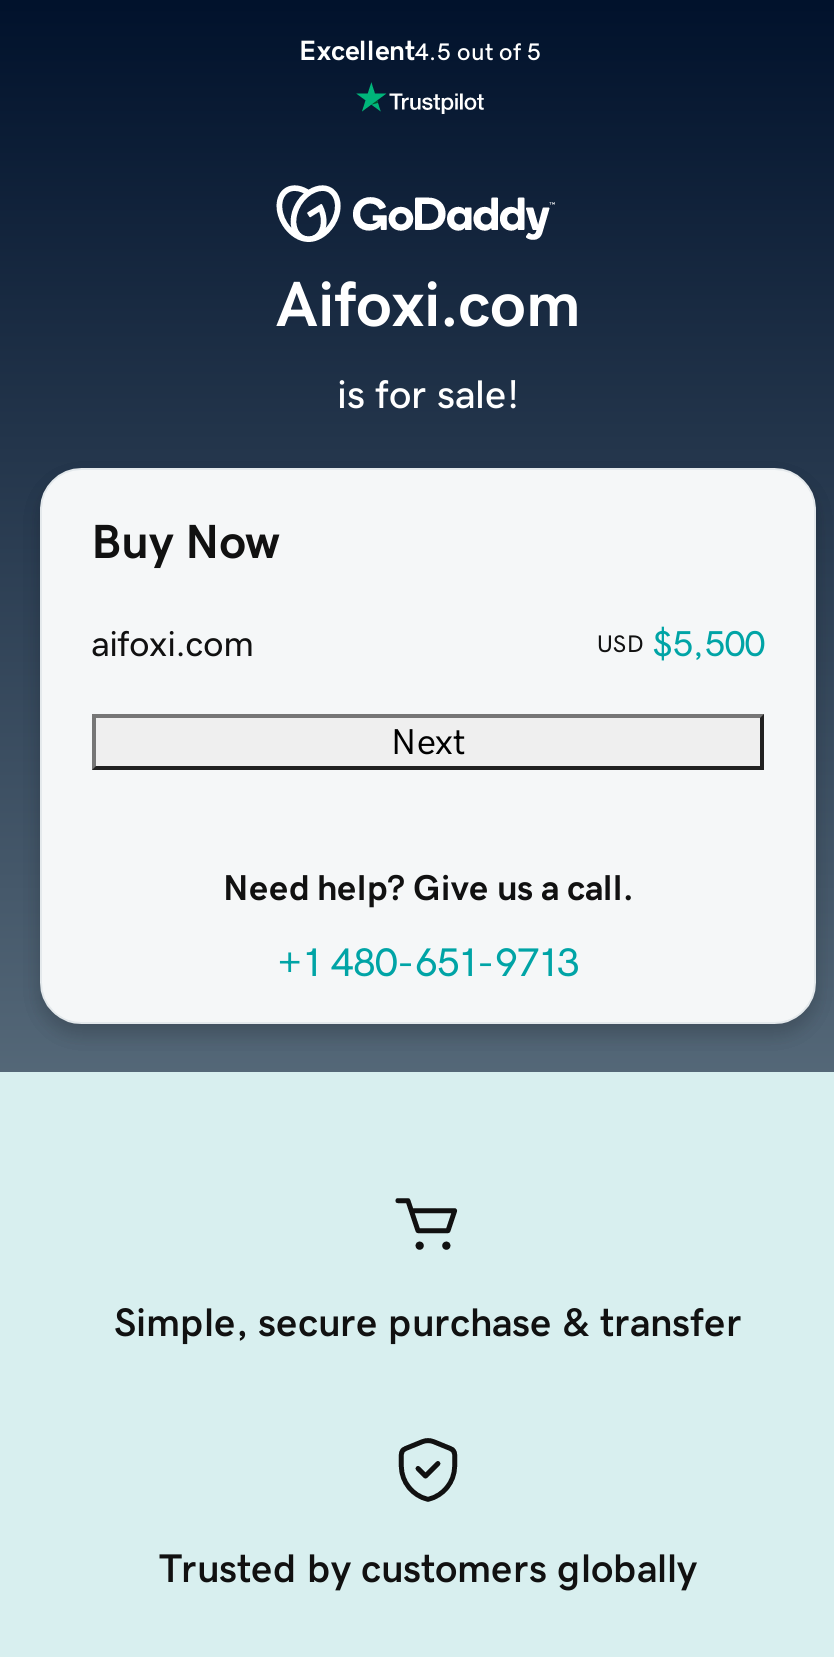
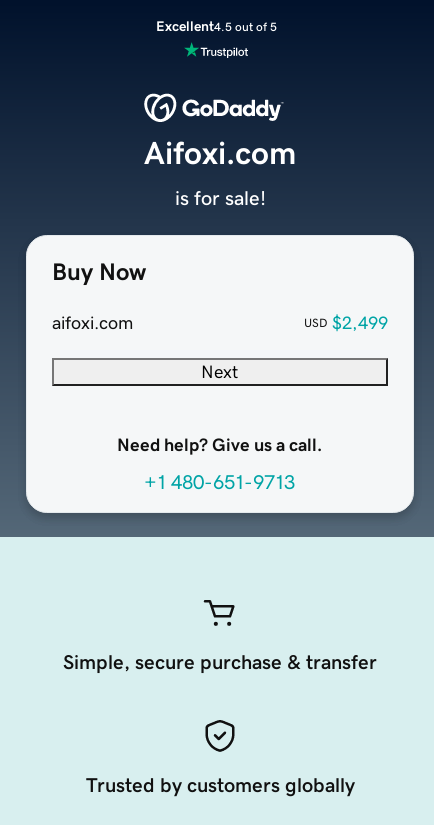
[597,627,765,663] USD $5,500 -> [304,314,388,332] USD $2,499

